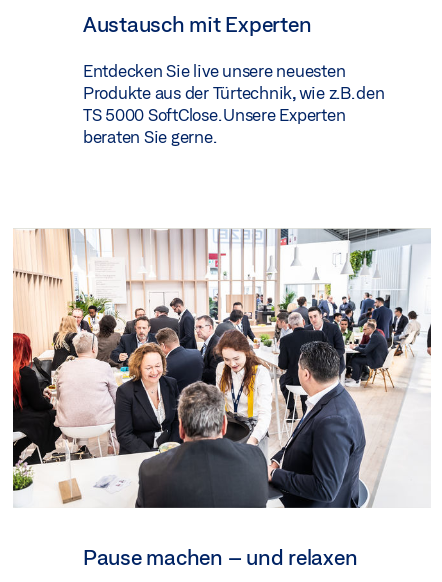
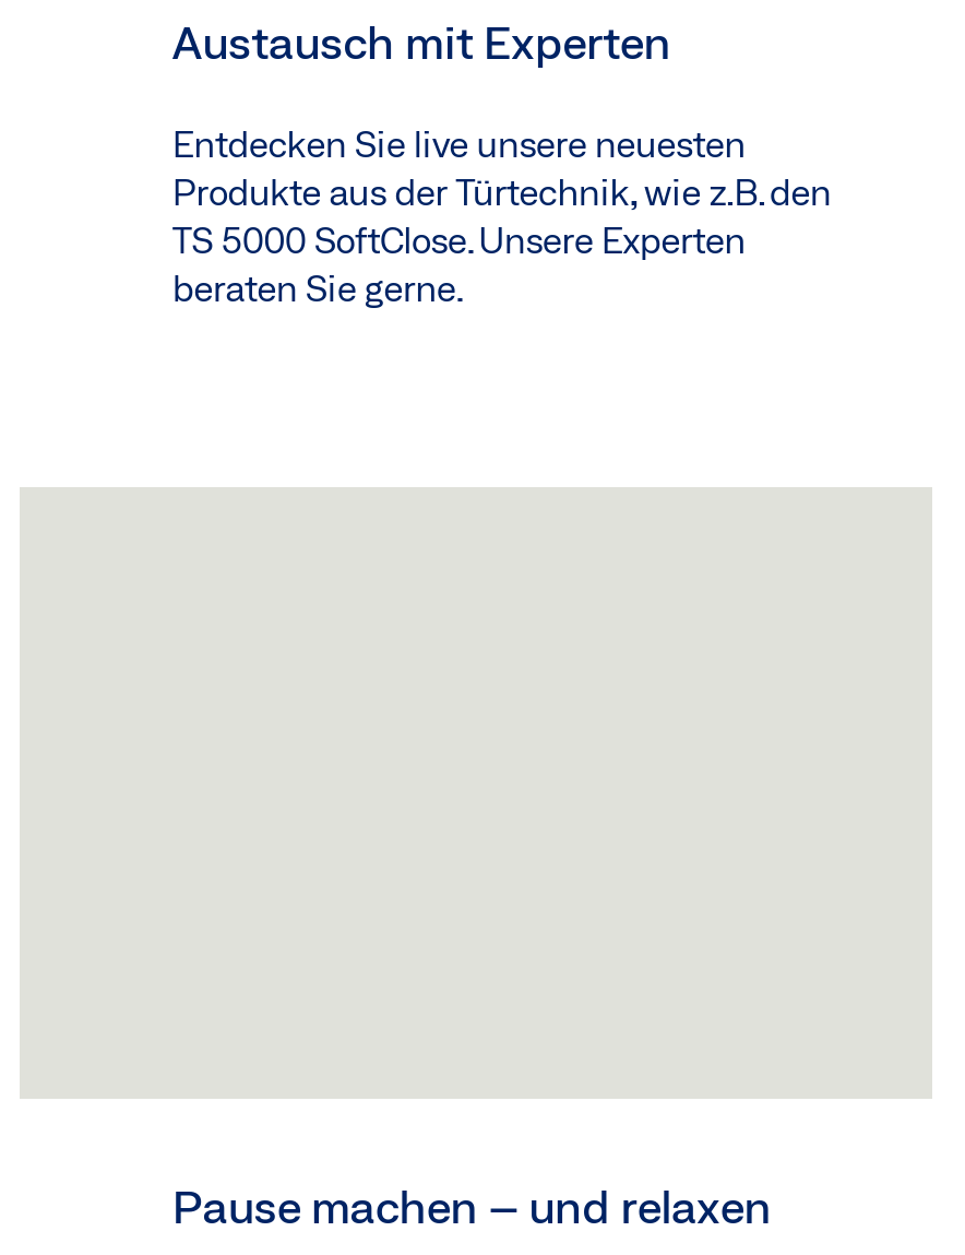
[12,228,432,509] [image] -> none

